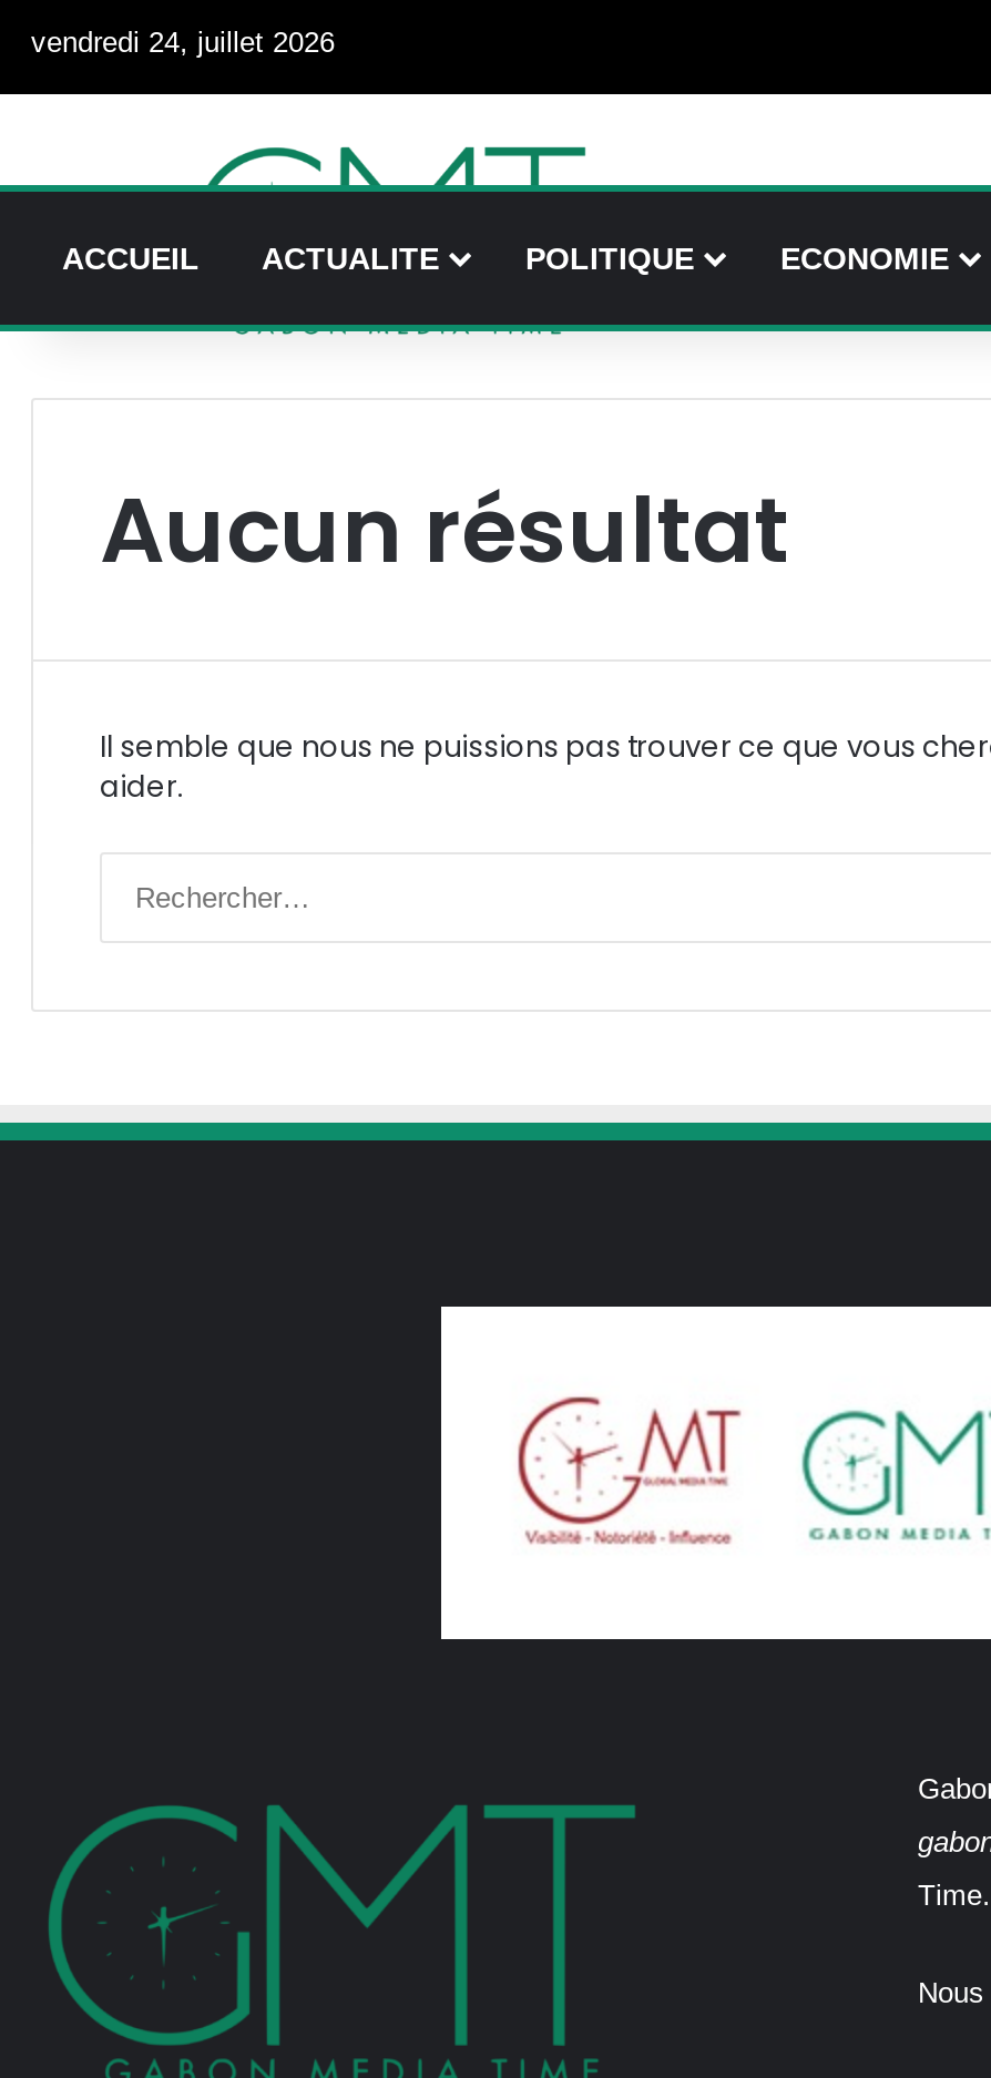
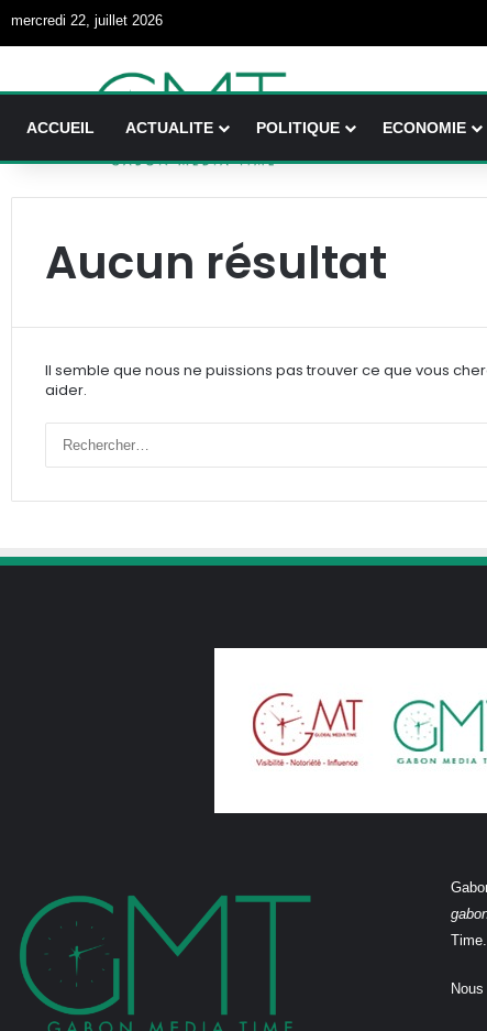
[31,25,335,59] vendredi 24, juillet 2026 -> [11,12,163,29] mercredi 22, juillet 2026

